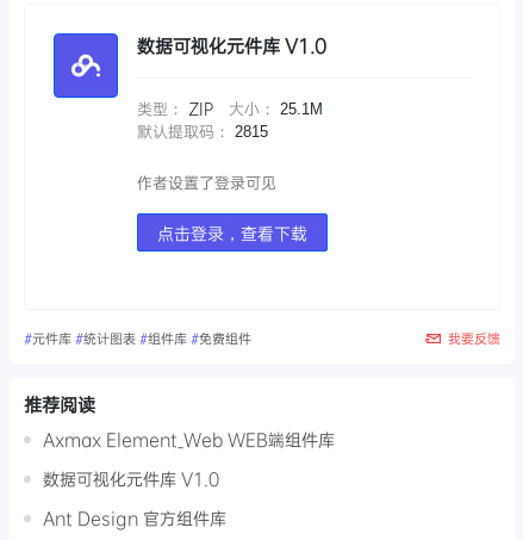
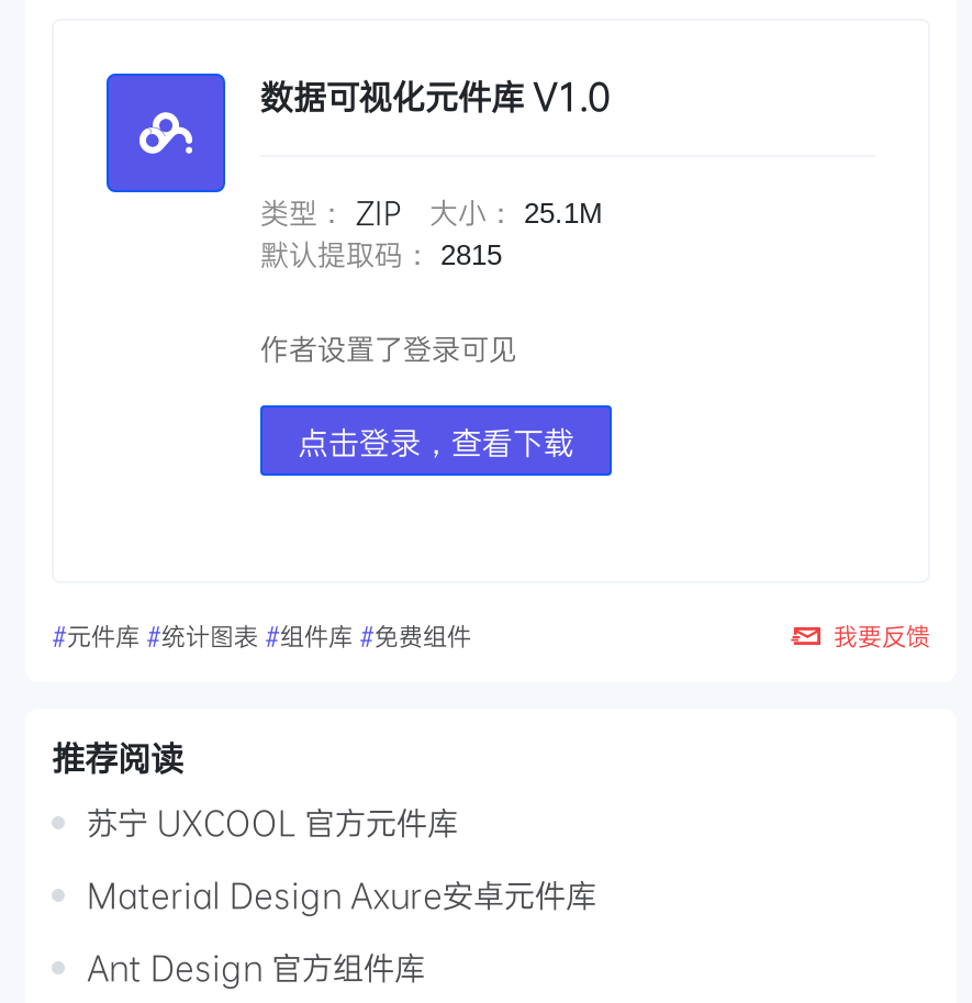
[43,428,335,451] Axmax Element_Web WEB端组件库 -> [87,801,458,843] 苏宁 UXCOOL 官方元件库
[43,468,219,490] 数据可视化元件库 V1.0 -> [87,874,596,916] Material Design Axure安卓元件库

